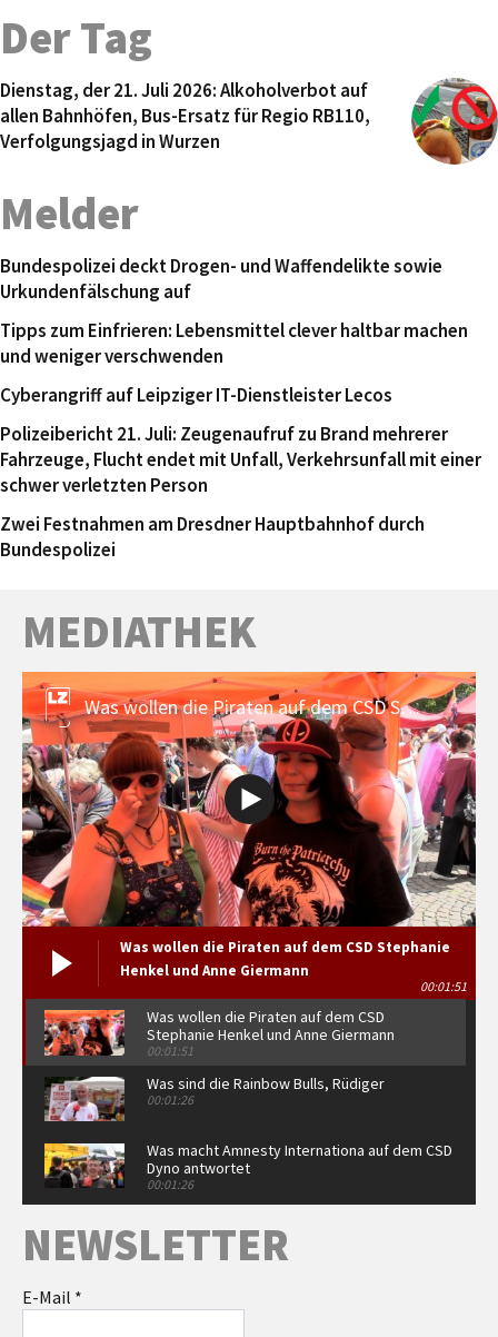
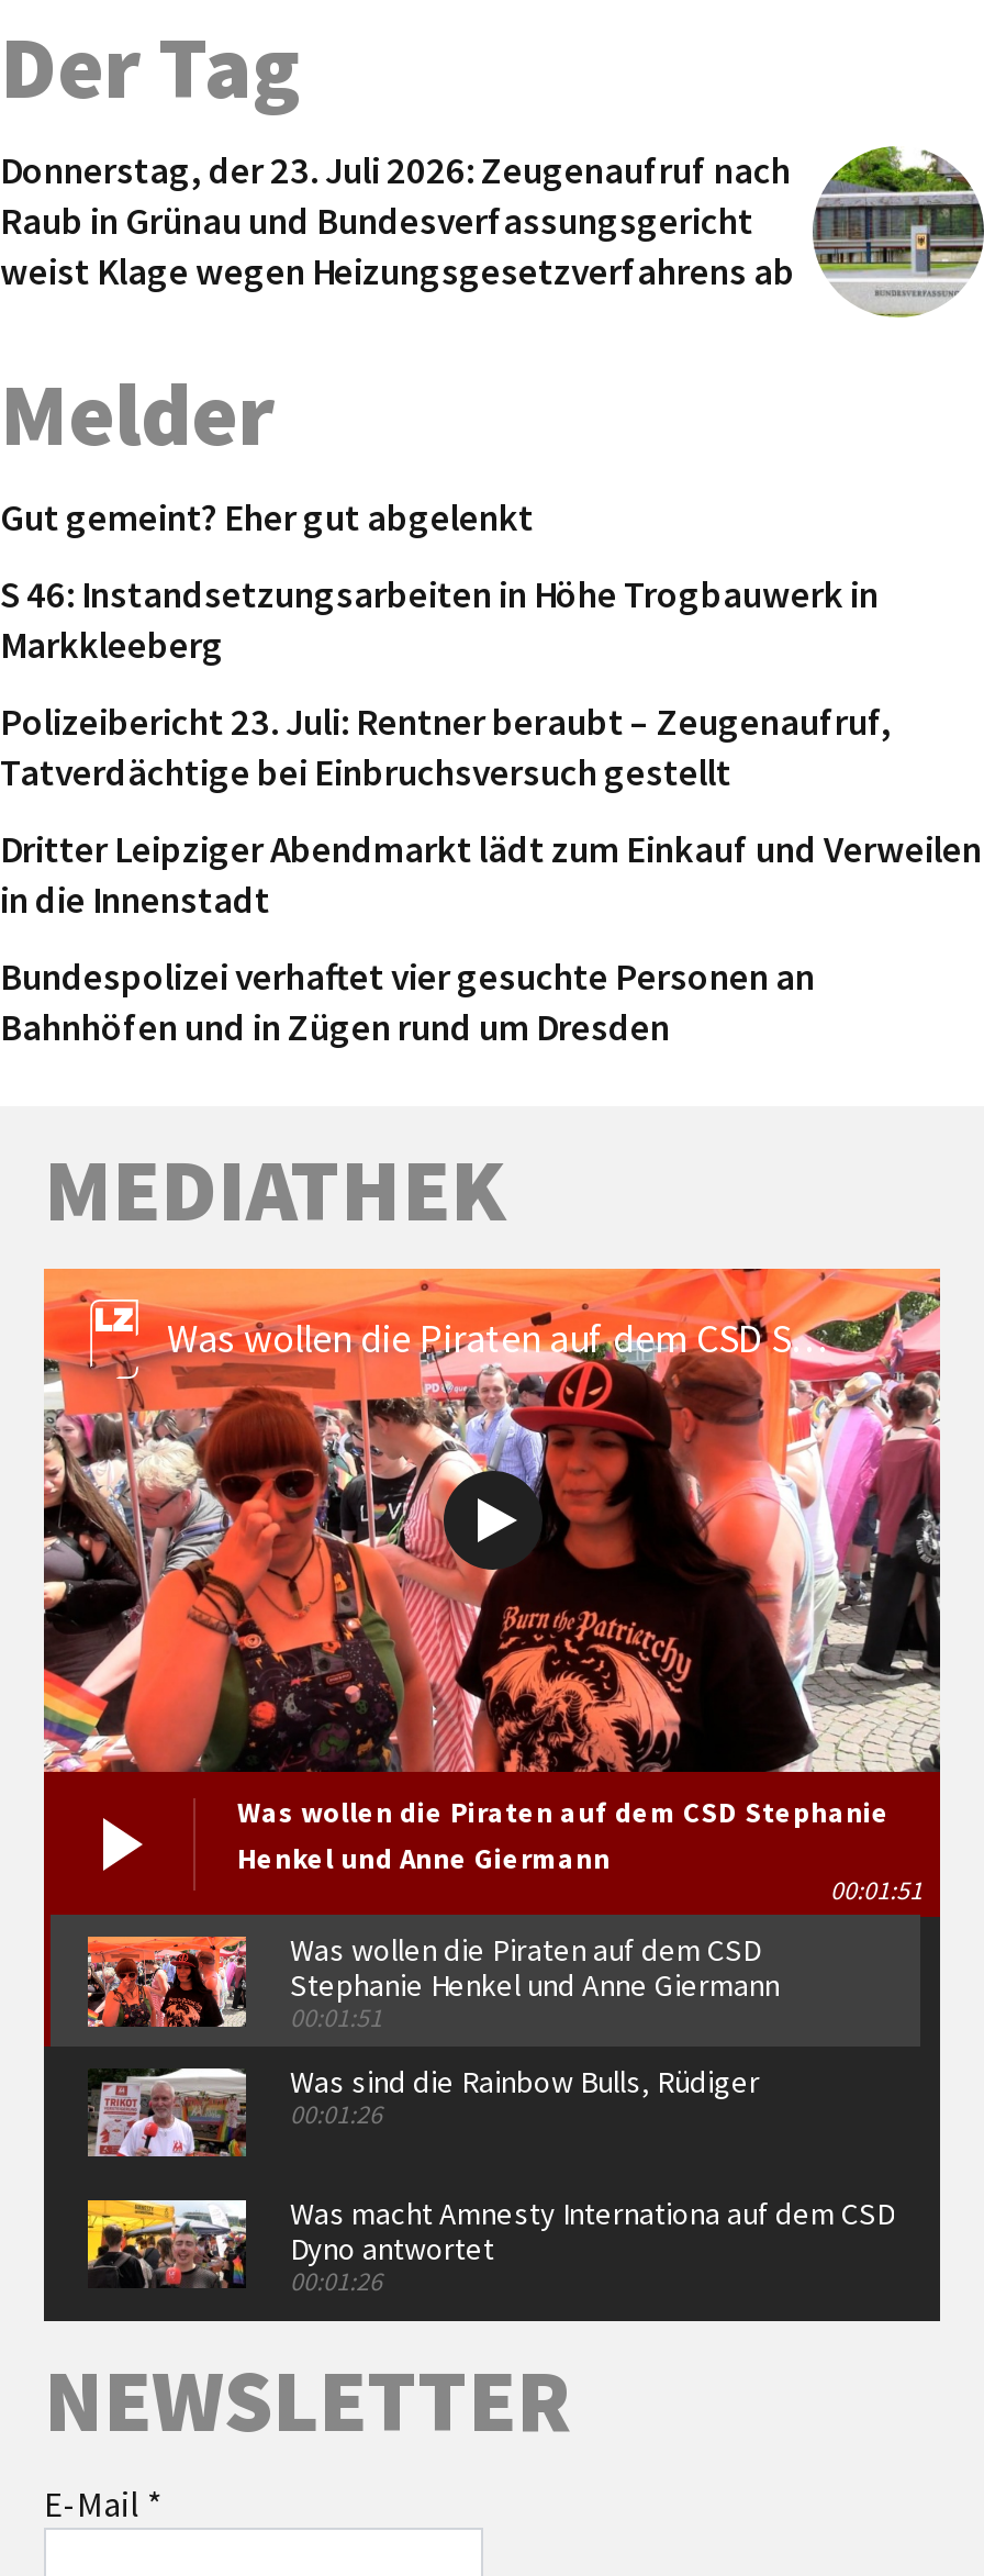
[0,78,495,166] [image] | Dienstag, der 21. Juli 2026: Alkoholverbot auf | allen Bahnhöfen, Bus-Ersatz für Regio RB110, | Verfolgungsjagd in Wurzen -> [0,146,977,320] [image] | Donnerstag, der 23. Juli 2026: Zeugenaufruf nach | Raub in Grünau und Bundesverfassungsgericht | weist Klage wegen Heizungsgesetzverfahrens ab
[0,254,442,304] Bundespolizei deckt Drogen- und Waffendelikte sowie | Urkundenfälschung auf -> [0,494,534,542] Gut gemeint? Eher gut abgelenkt
[0,318,468,368] Tipps zum Einfrieren: Lebensmittel clever haltbar machen | und weniger verschwenden -> [0,571,879,669] S 46: Instandsetzungsarbeiten in Höhe Trogbauwerk in | Markkleeberg
[0,383,392,407] Cyberangriff auf Leipziger IT-Dienstleister Lecos -> [0,698,892,797] Polizeibericht 23. Juli: Rentner beraubt – Zeugenaufruf, | Tatverdächtige bei Einbruchsversuch gestellt
[0,422,481,497] Polizeibericht 21. Juli: Zeugenaufruf zu Brand mehrerer | Fahrzeuge, Flucht endet mit Unfall, Verkehrsunfall mit einer | schwer verletzten Person -> [0,825,982,924] Dritter Leipziger Abendmarkt lädt zum Einkauf und Verweilen | in die Innenstadt
[0,512,425,562] Zwei Festnahmen am Dresdner Hauptbahnhof durch | Bundespolizei -> [0,953,815,1052] Bundespolizei verhaftet vier gesuchte Personen an | Bahnhöfen und in Zügen rund um Dresden

